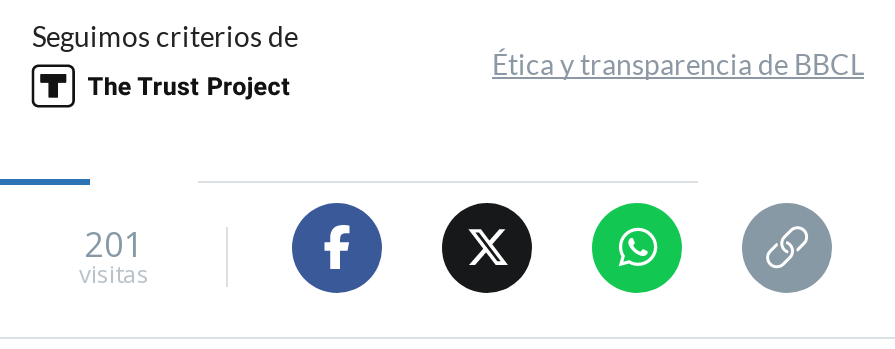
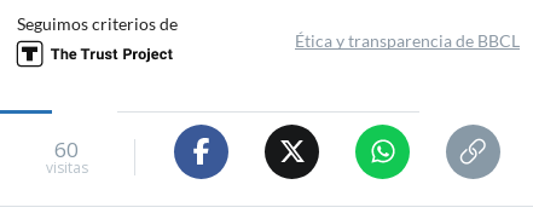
[84,221,144,267] 201 -> [54,136,79,163] 60

